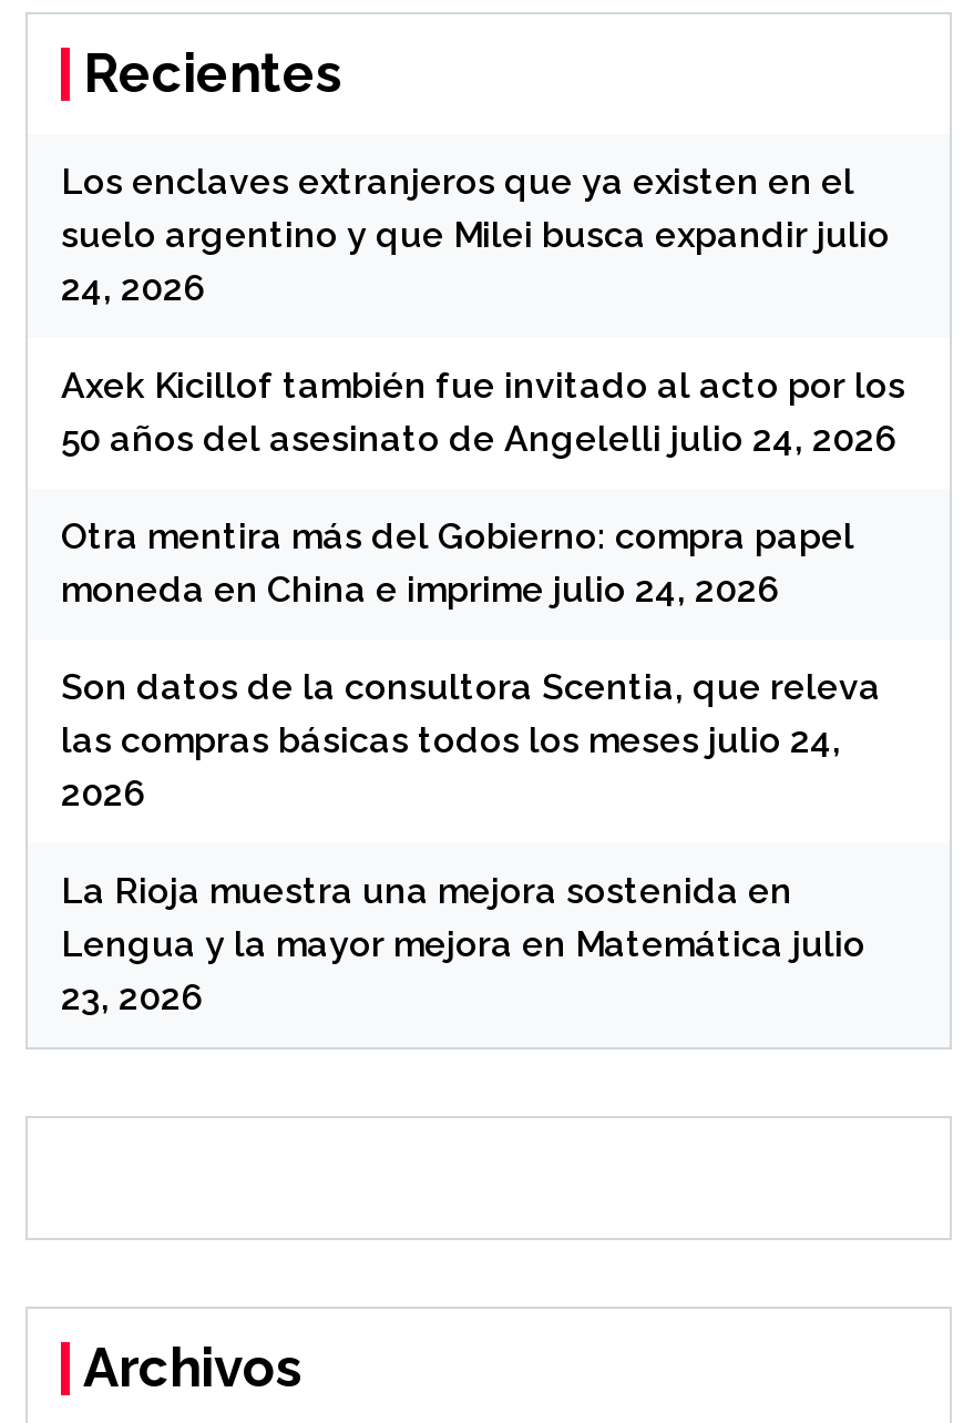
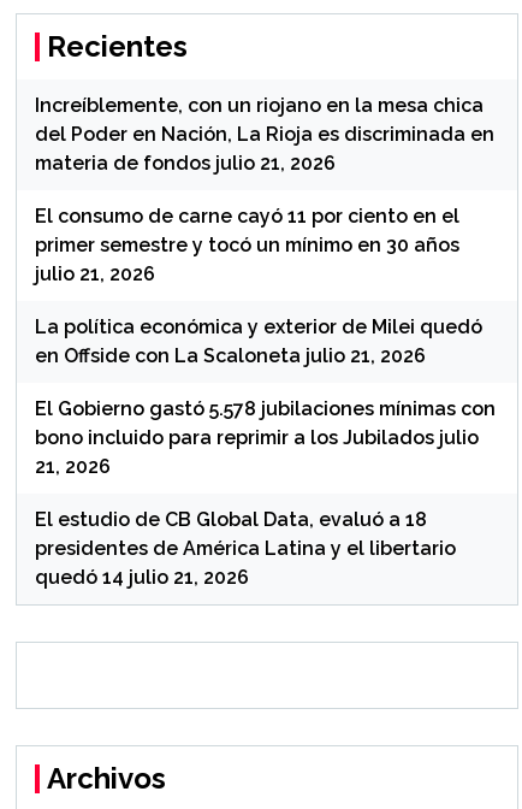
[61,160,890,309] Los enclaves extranjeros que ya existen en el | suelo argentino y que Milei busca expandir julio | 24, 2026 -> [35,94,494,175] Increíblemente, con un riojano en la mesa chica | del Poder en Nación, La Rioja es discriminada en | materia de fondos julio 21, 2026
[61,364,905,459] Axek Kicillof también fue invitado al acto por los | 50 años del asesinato de Angelelli julio 24, 2026 -> [35,205,459,286] El consumo de carne cayó 11 por ciento en el | primer semestre y tocó un mínimo en 30 años | julio 21, 2026
[61,515,854,610] Otra mentira más del Gobierno: compra papel | moneda en China e imprime julio 24, 2026 -> [35,316,482,367] La política económica y exterior de Milei quedó | en Offside con La Scaloneta julio 21, 2026
[61,665,881,814] Son datos de la consultora Scentia, que releva | las compras básicas todos los meses julio 24, | 2026 -> [35,398,496,478] El Gobierno gastó 5.578 jubilaciones mínimas con | bono incluido para reprimir a los Jubilados julio | 21, 2026
[61,869,865,1018] La Rioja muestra una mejora sostenida en | Lengua y la mayor mejora en Matemática julio | 23, 2026 -> [35,508,456,589] El estudio de CB Global Data, evaluó a 18 | presidentes de América Latina y el libertario | quedó 14 julio 21, 2026

